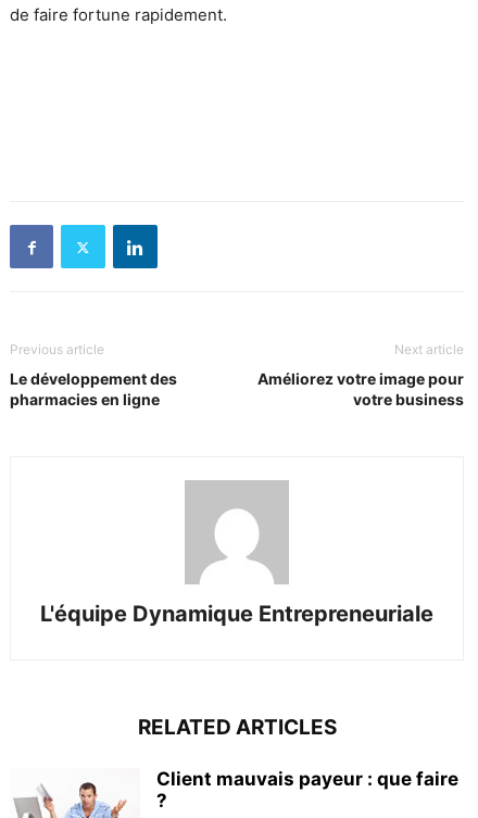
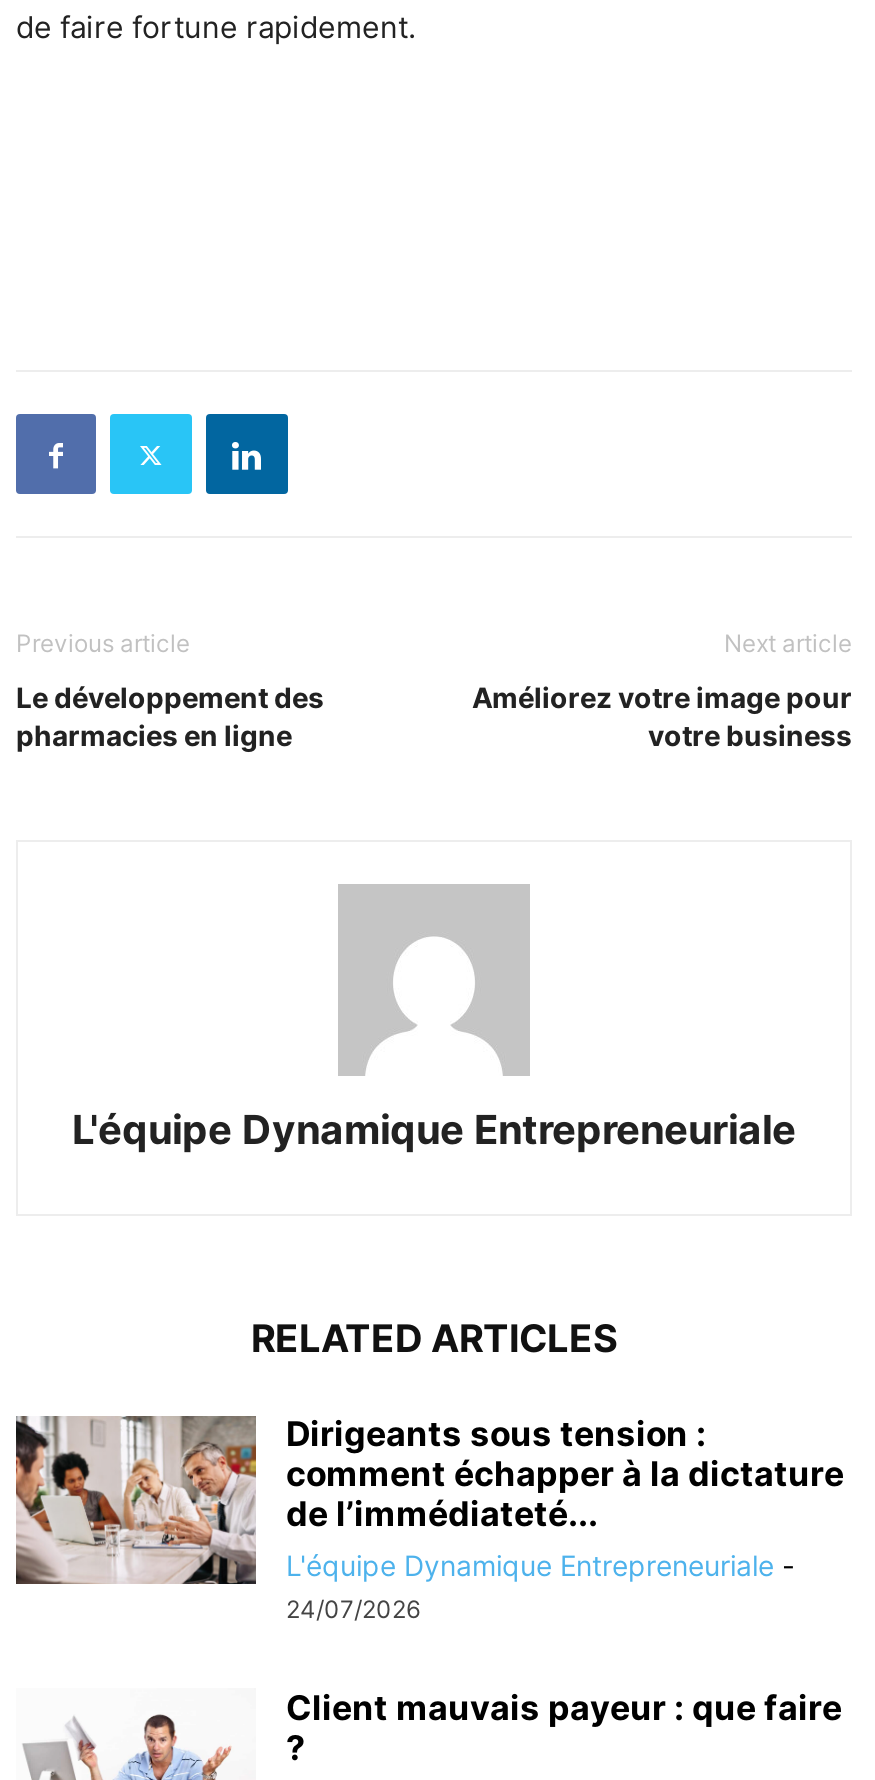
none -> [14,1414,844,1625] [image] | Dirigeants sous tension : | comment échapper à la dictature | de l’immédiateté... | L'équipe Dynamique Entrepreneuriale - | 24/07/2026

